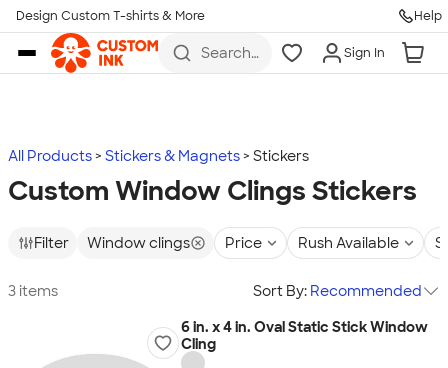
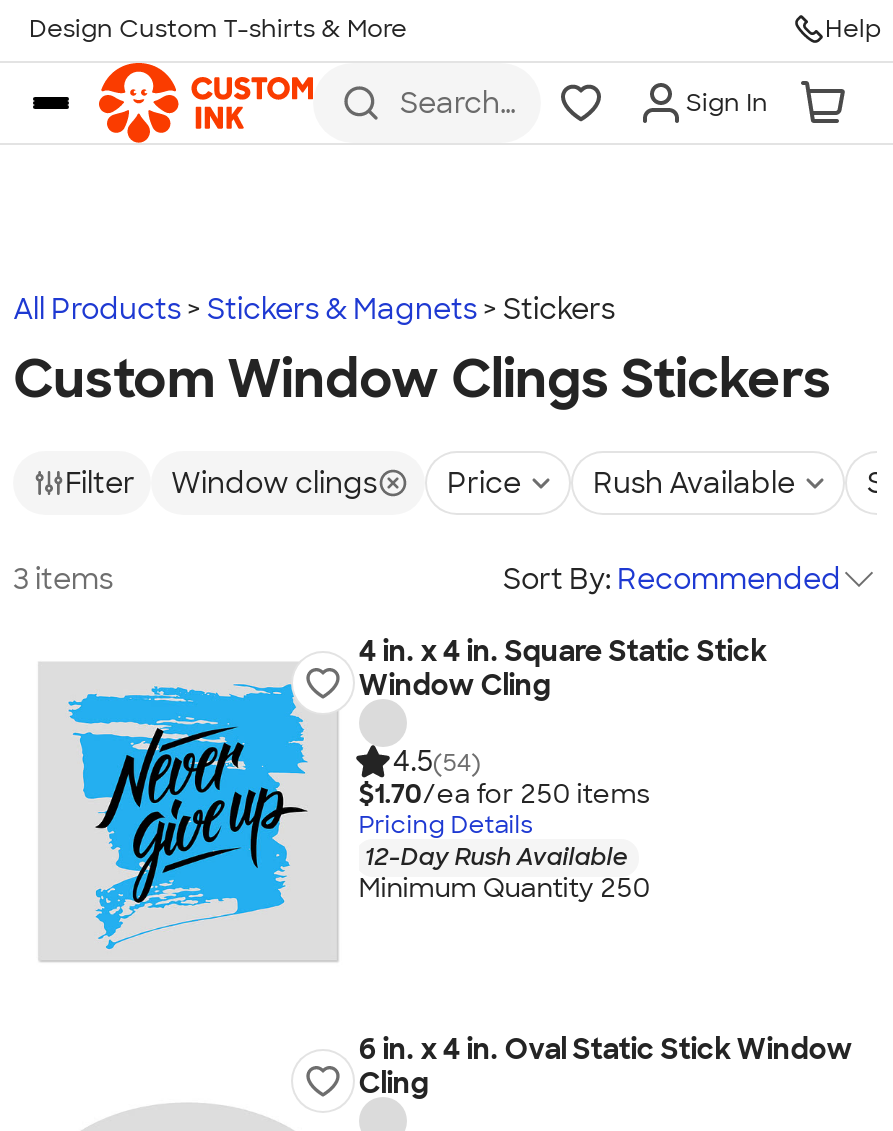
none -> [39,633,767,961] [image] | 4 in. x 4 in. Square Static Stick | Window Cling | 4.5(54) | $1.70/ea for 250 items | Pricing Details | 12-Day Rush Available | Minimum Quantity 250

